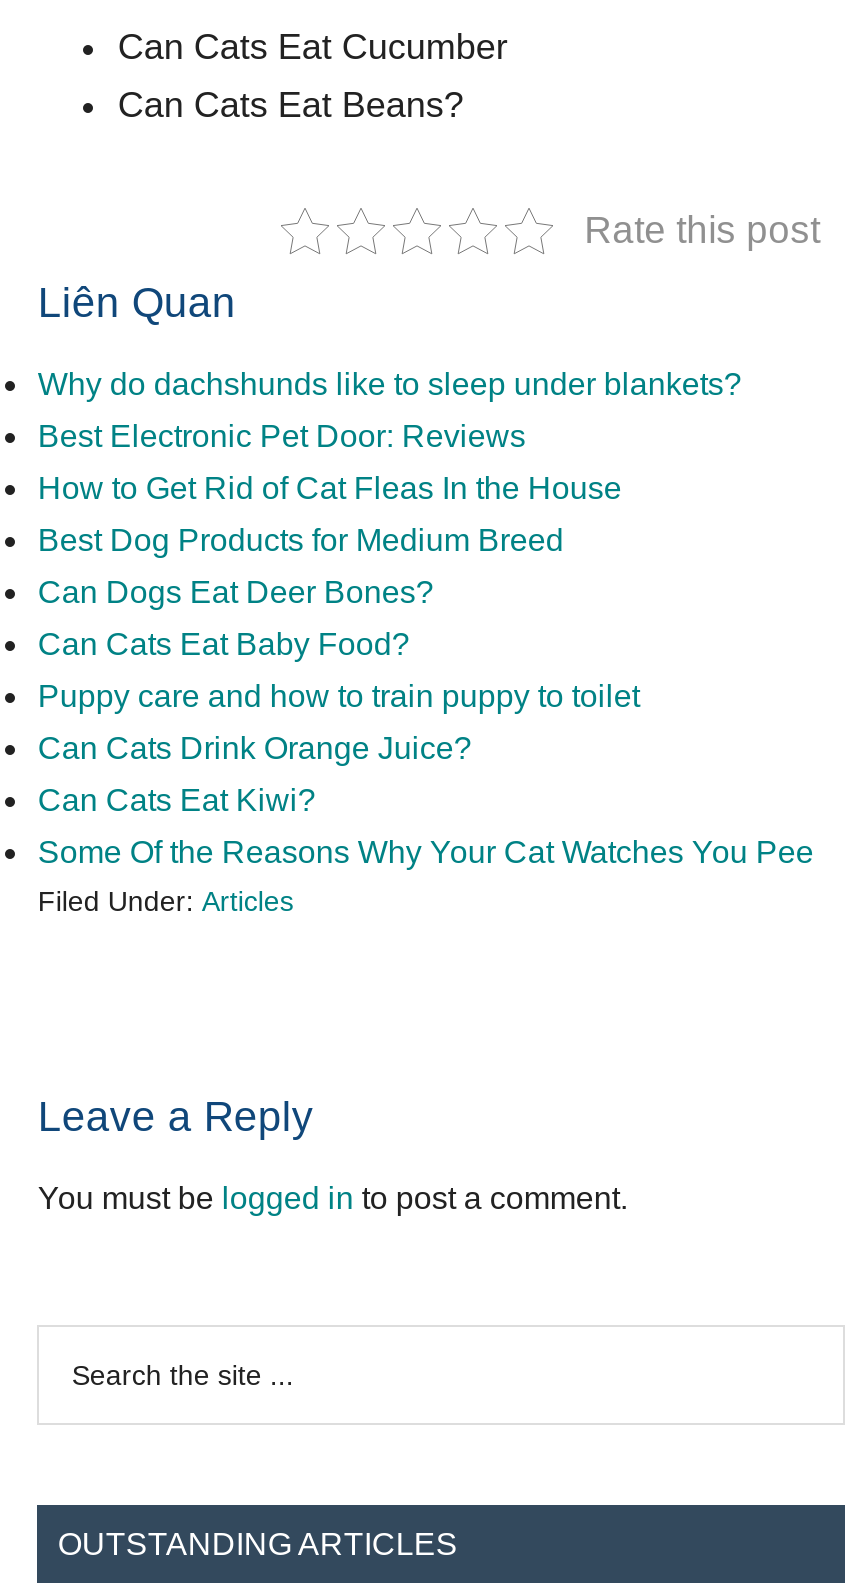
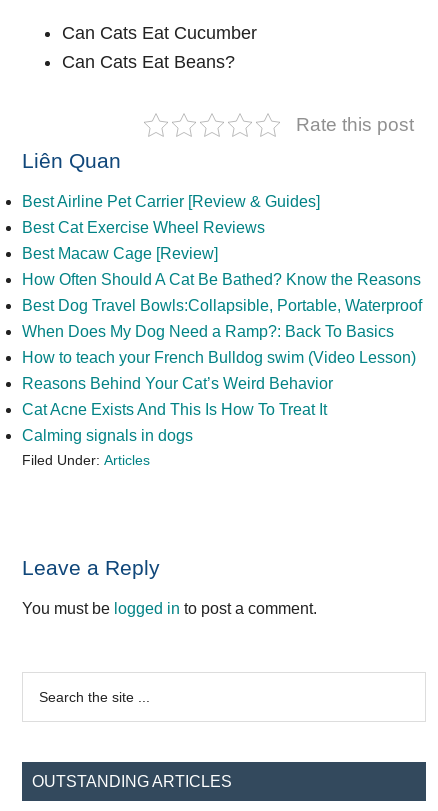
[38,367,742,401] Why do dachshunds like to sleep under blankets? -> [22,193,320,210] Best Airline Pet Carrier [Review & Guides]
[38,419,526,453] Best Electronic Pet Door: Reviews -> [22,219,265,236] Best Cat Exercise Wheel Reviews
[38,471,622,505] How to Get Rid of Cat Fleas In the House -> [22,245,218,262] Best Macaw Cage [Review]
[38,523,564,557] Best Dog Products for Medium Breed -> [22,271,421,288] How Often Should A Cat Be Bathed? Know the Reasons
[38,575,434,609] Can Dogs Eat Deer Bones? -> [22,297,422,314] Best Dog Travel Bowls:Collapsible, Portable, Waterproof
[38,627,410,661] Can Cats Eat Baby Food? -> [22,323,394,340] When Does My Dog Need a Ramp?: Back To Basics
[38,679,640,713] Puppy care and how to train puppy to toilet -> [22,349,416,366] How to teach your French Bulldog swim (Video Lesson)
[38,731,472,765] Can Cats Drink Orange Juice? -> [22,375,333,392] Reasons Behind Your Cat’s Weird Behavior
[38,783,316,817] Can Cats Eat Kiwi? -> [22,401,327,418] Cat Acne Exists And This Is How To Treat It
[38,835,814,869] Some Of the Reasons Why Your Cat Watches You Pee -> [22,427,193,444] Calming signals in dogs

